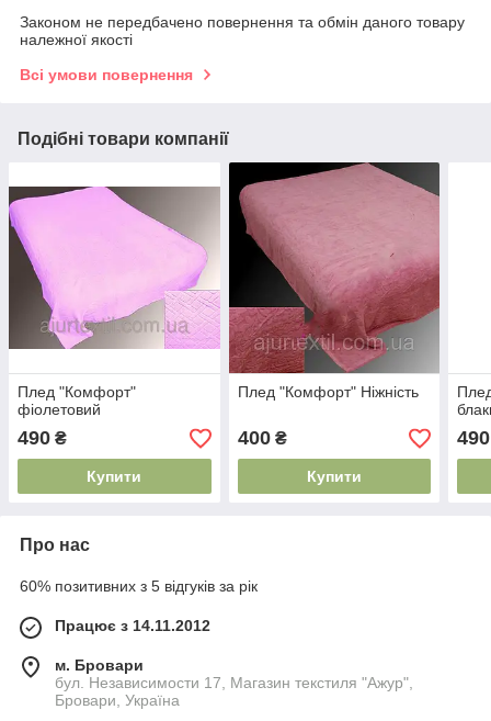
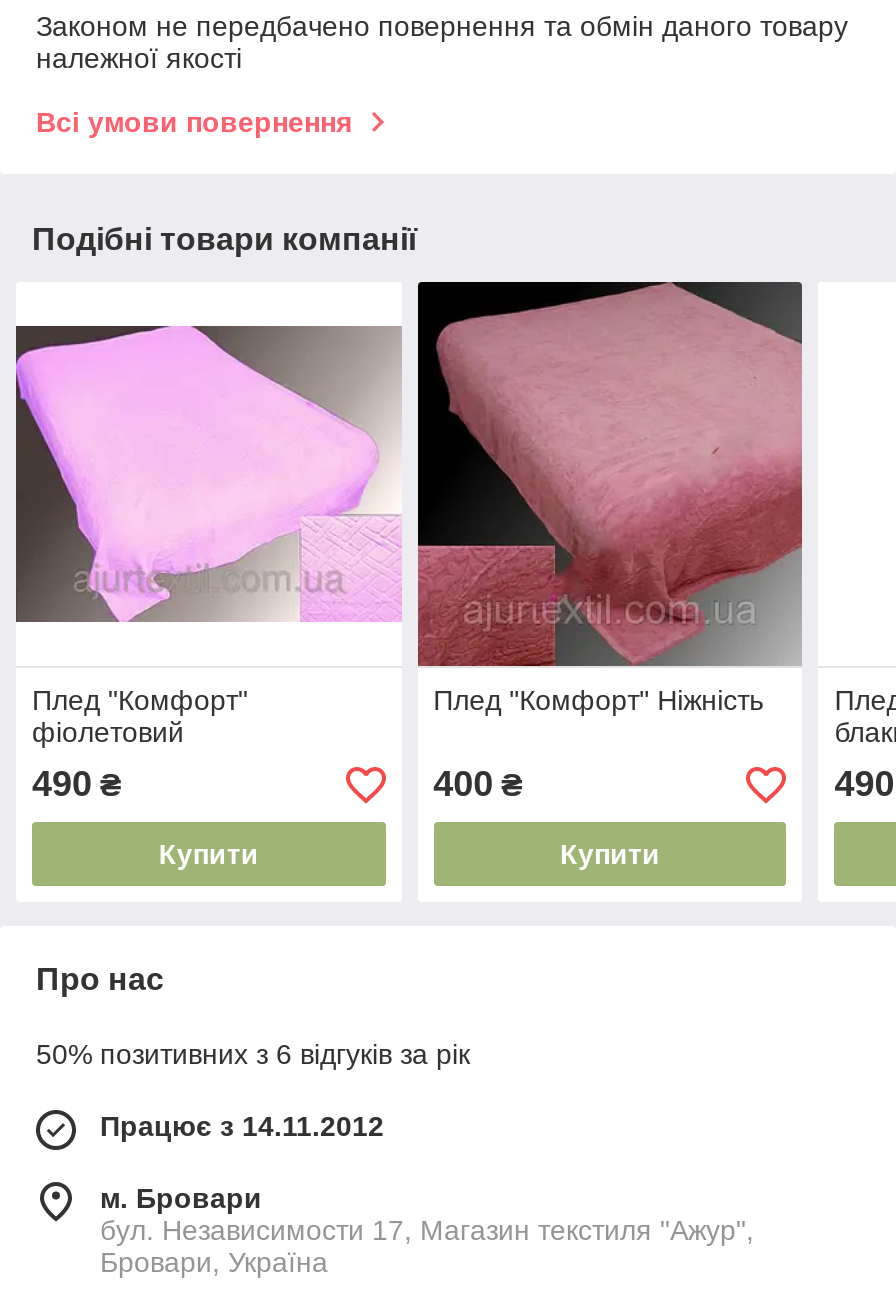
[20,578,258,595] 60% позитивних з 5 відгуків за рік -> [36,1039,470,1071] 50% позитивних з 6 відгуків за рік

